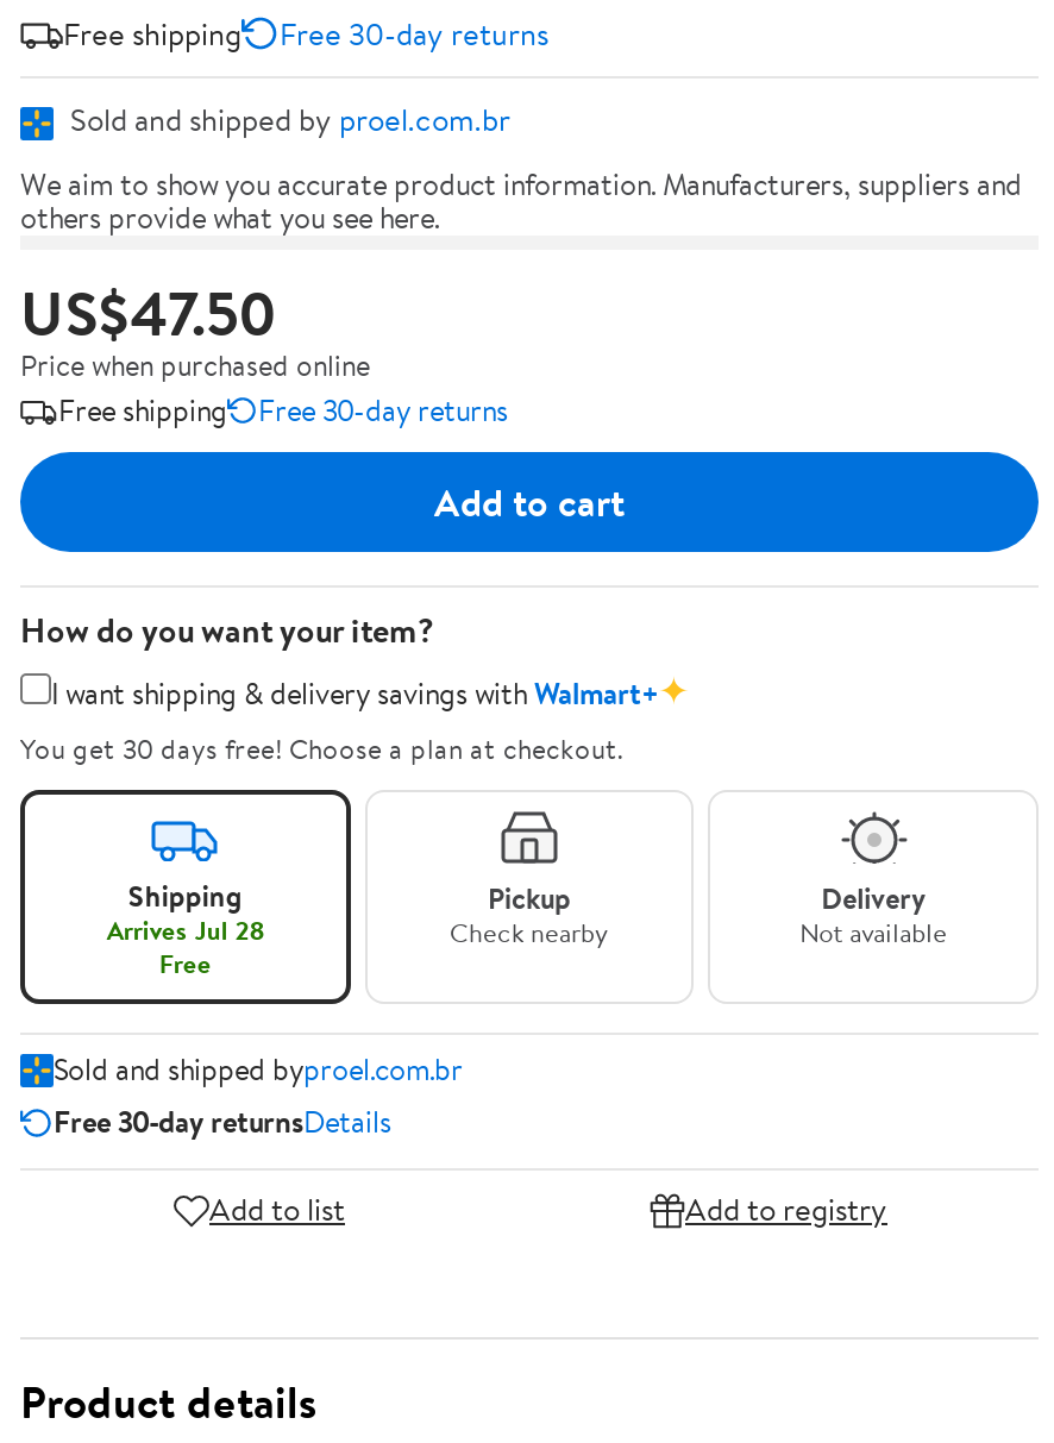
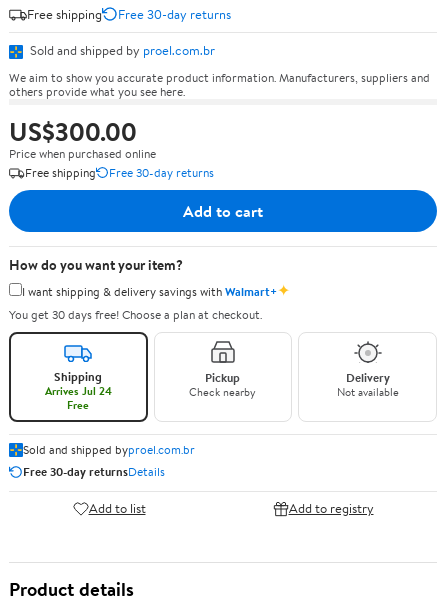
[20,271,277,355] US$47.50 -> [9,114,137,149] US$300.00
[107,911,264,949] Arrives Jul 28 -> [45,383,112,399] Arrives Jul 24

